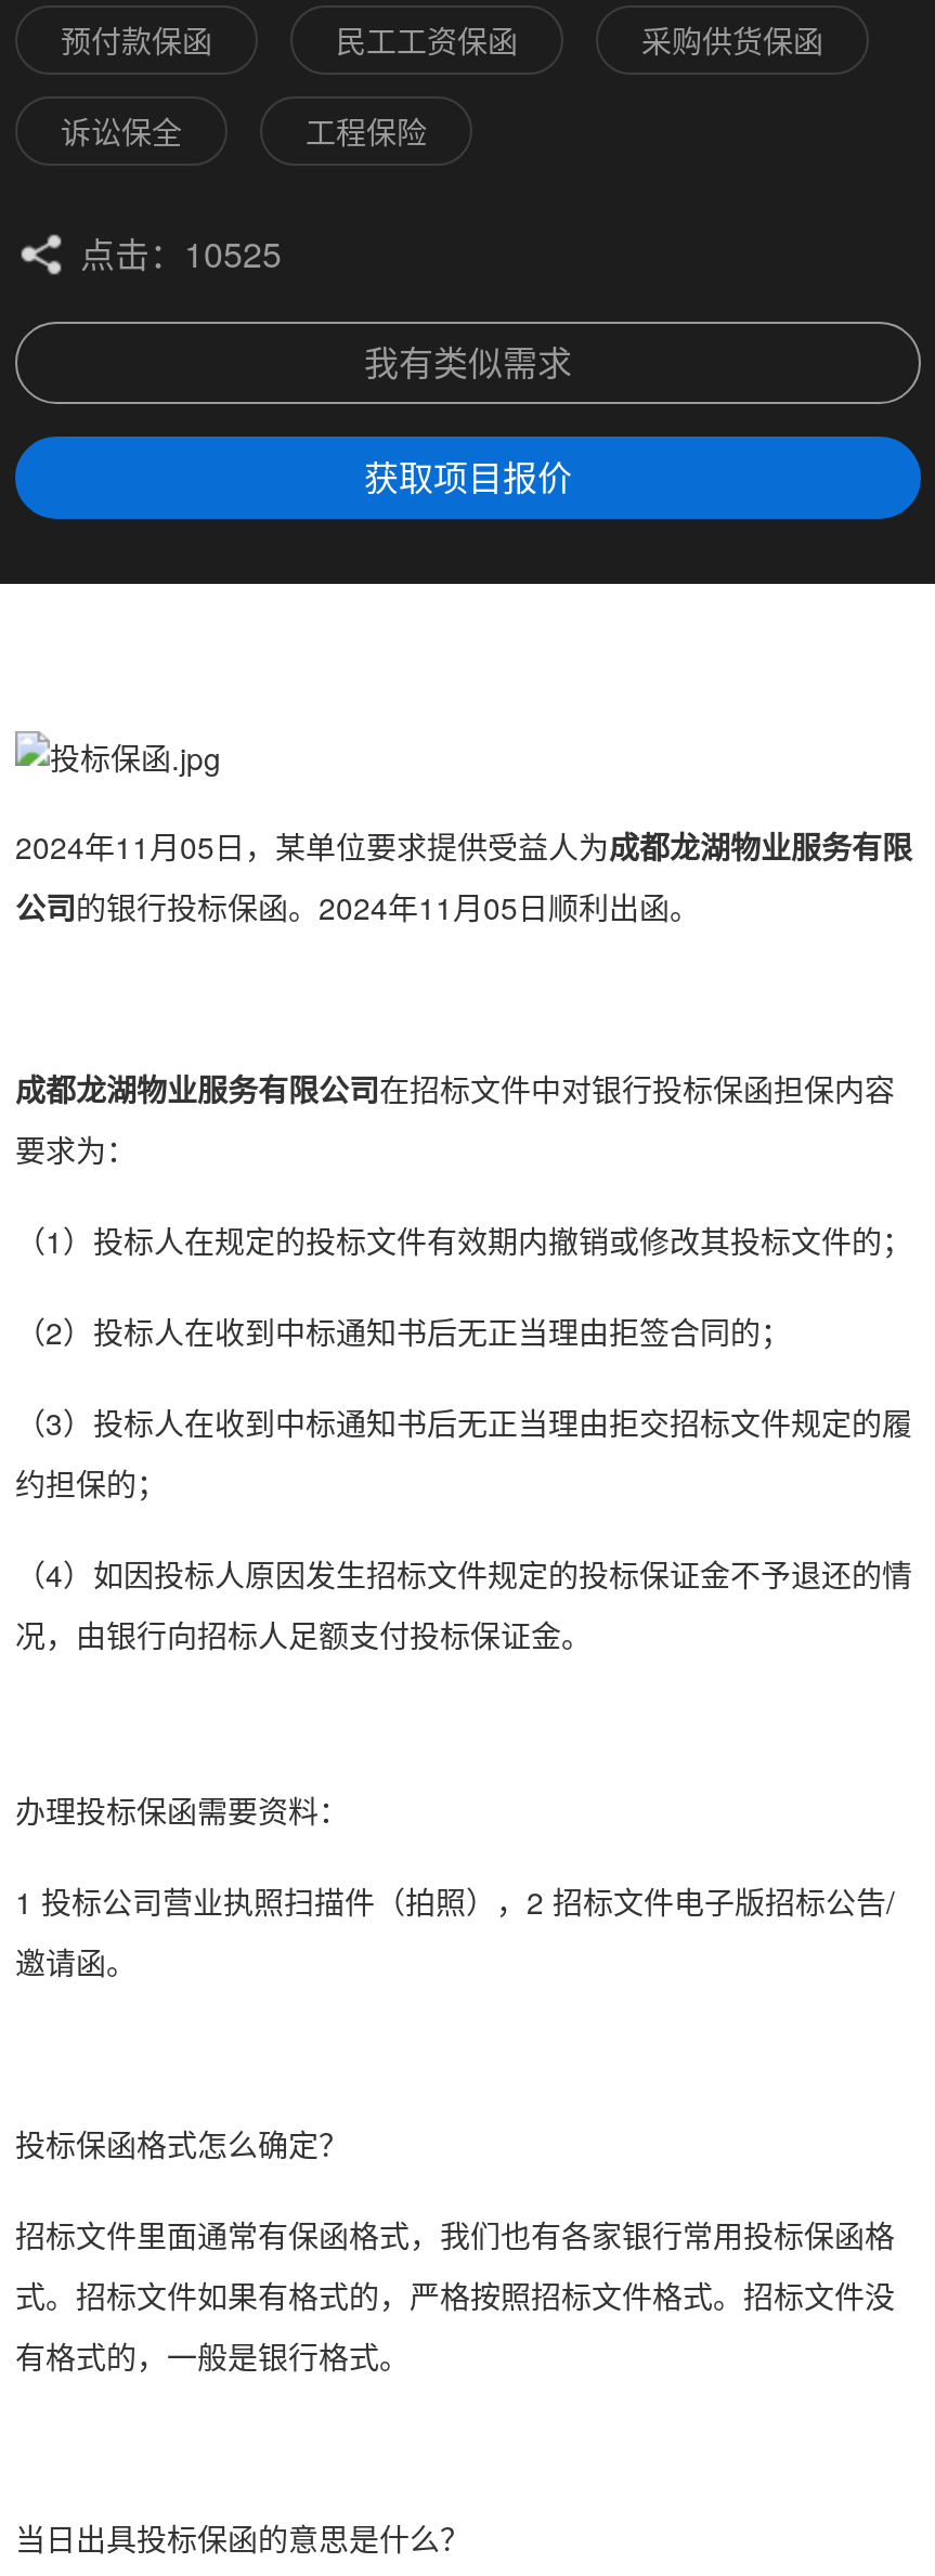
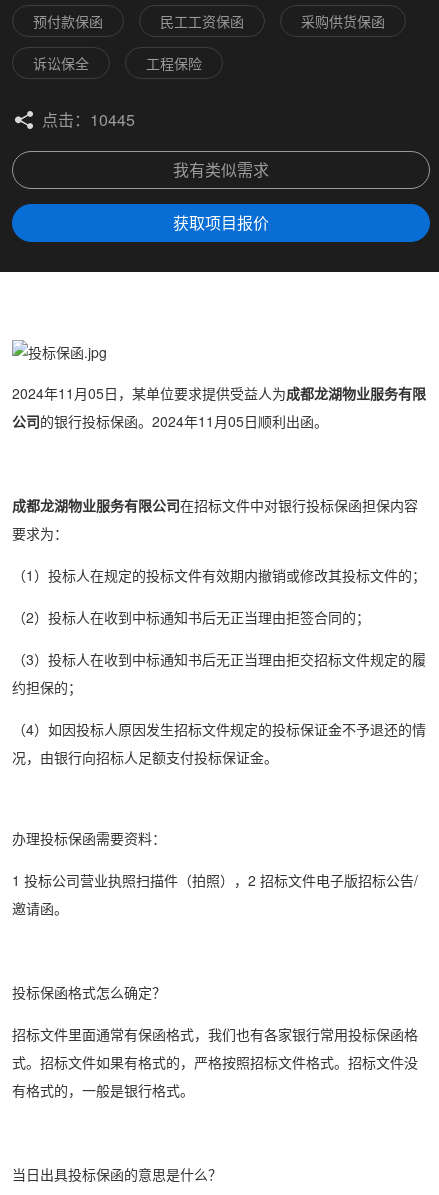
[80,229,282,278] 点击：10525 -> [42,108,135,131] 点击：10445

